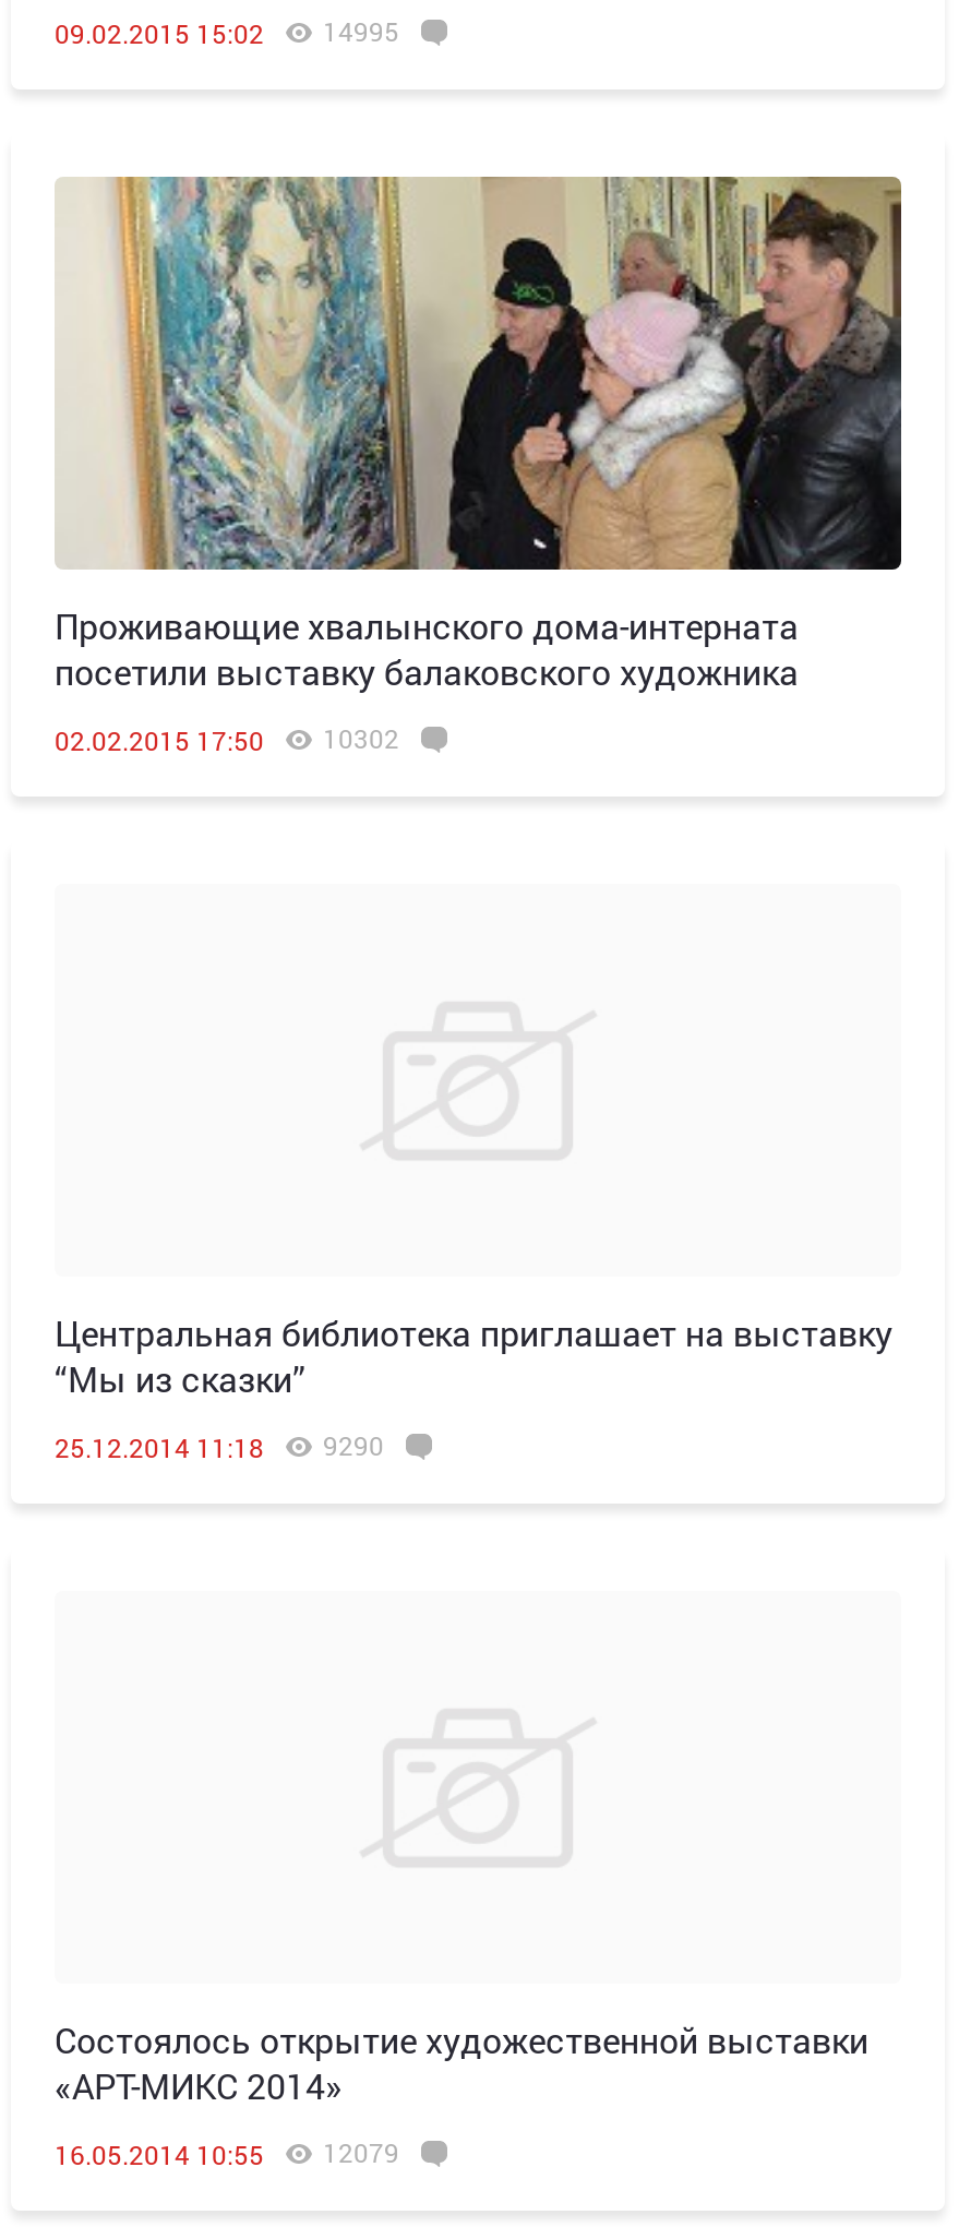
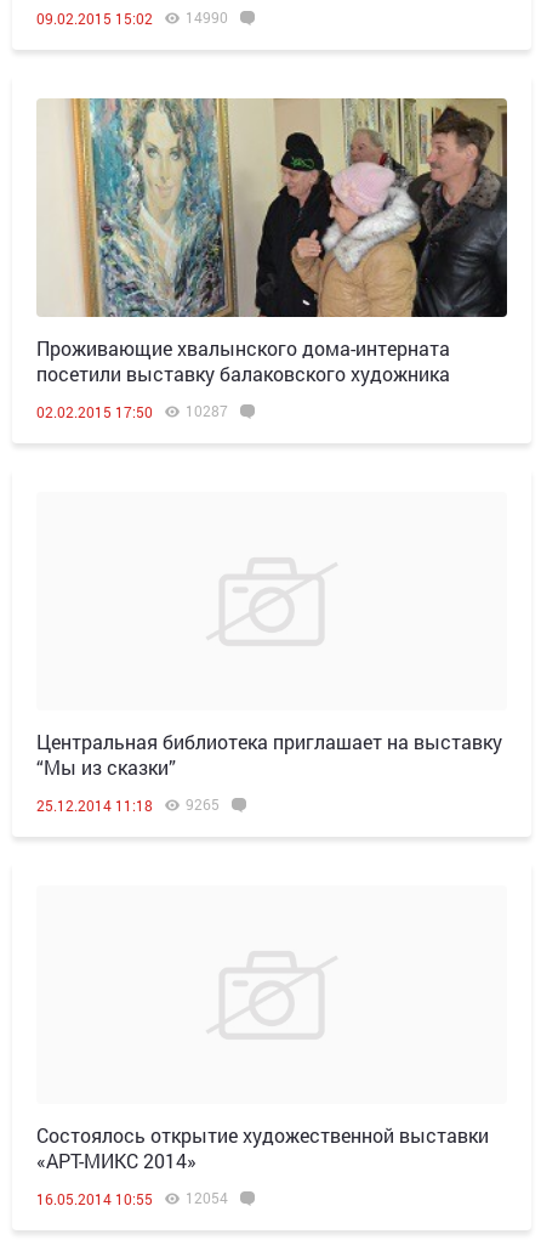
[55,13,399,50] 09.02.2015 15:02 14995 -> [36,7,228,28] 09.02.2015 15:02 14990
[55,720,399,757] 02.02.2015 17:50 10302 -> [36,401,228,421] 02.02.2015 17:50 10287
[55,1427,384,1464] 25.12.2014 11:18 9290 -> [36,794,220,815] 25.12.2014 11:18 9265
[55,2134,399,2171] 16.05.2014 10:55 12079 -> [36,1188,228,1208] 16.05.2014 10:55 12054

